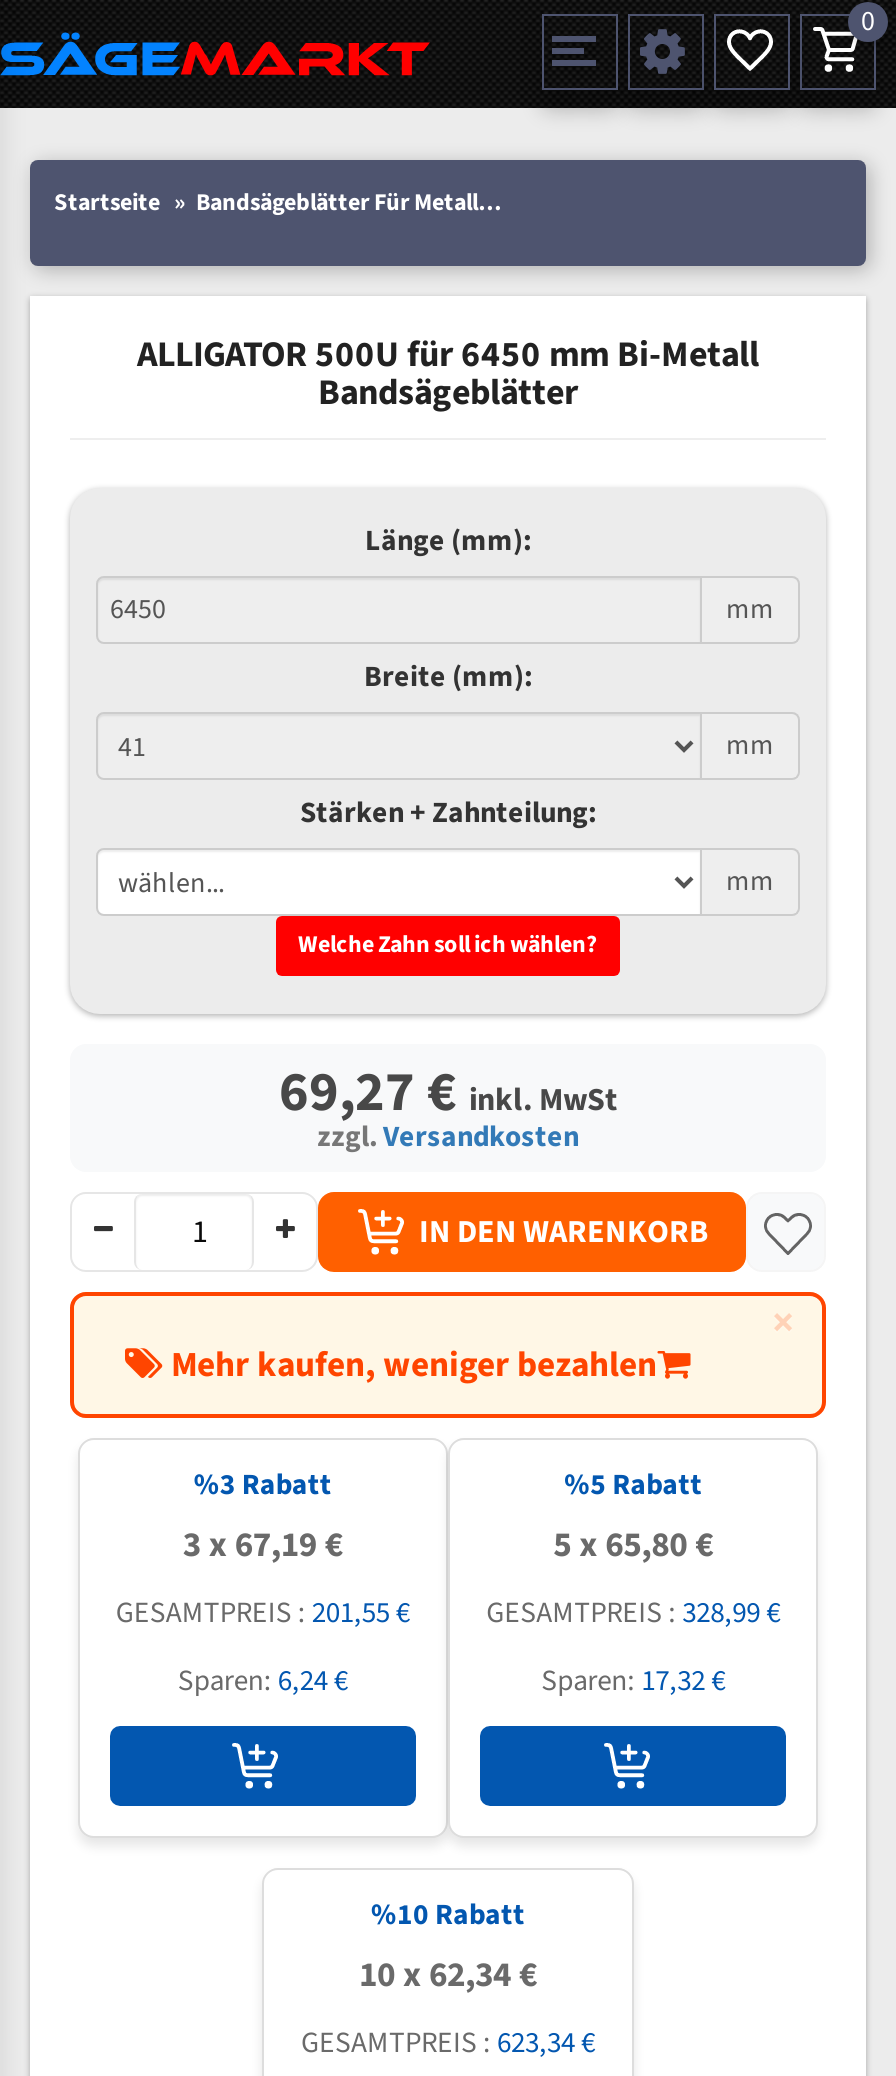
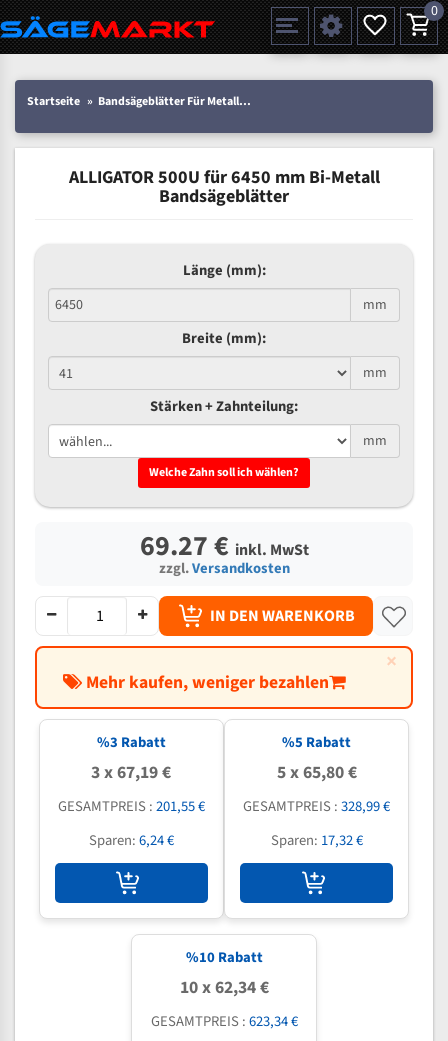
[279,1052,617,1132] 69,27 € inkl. MwSt -> [139,526,308,566] 69.27 € inkl. MwSt

